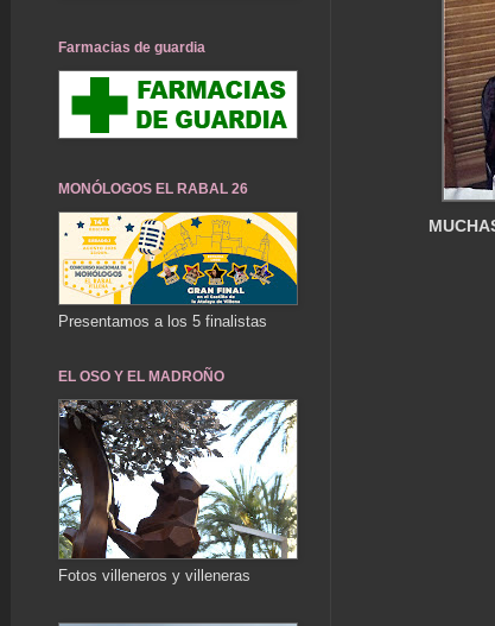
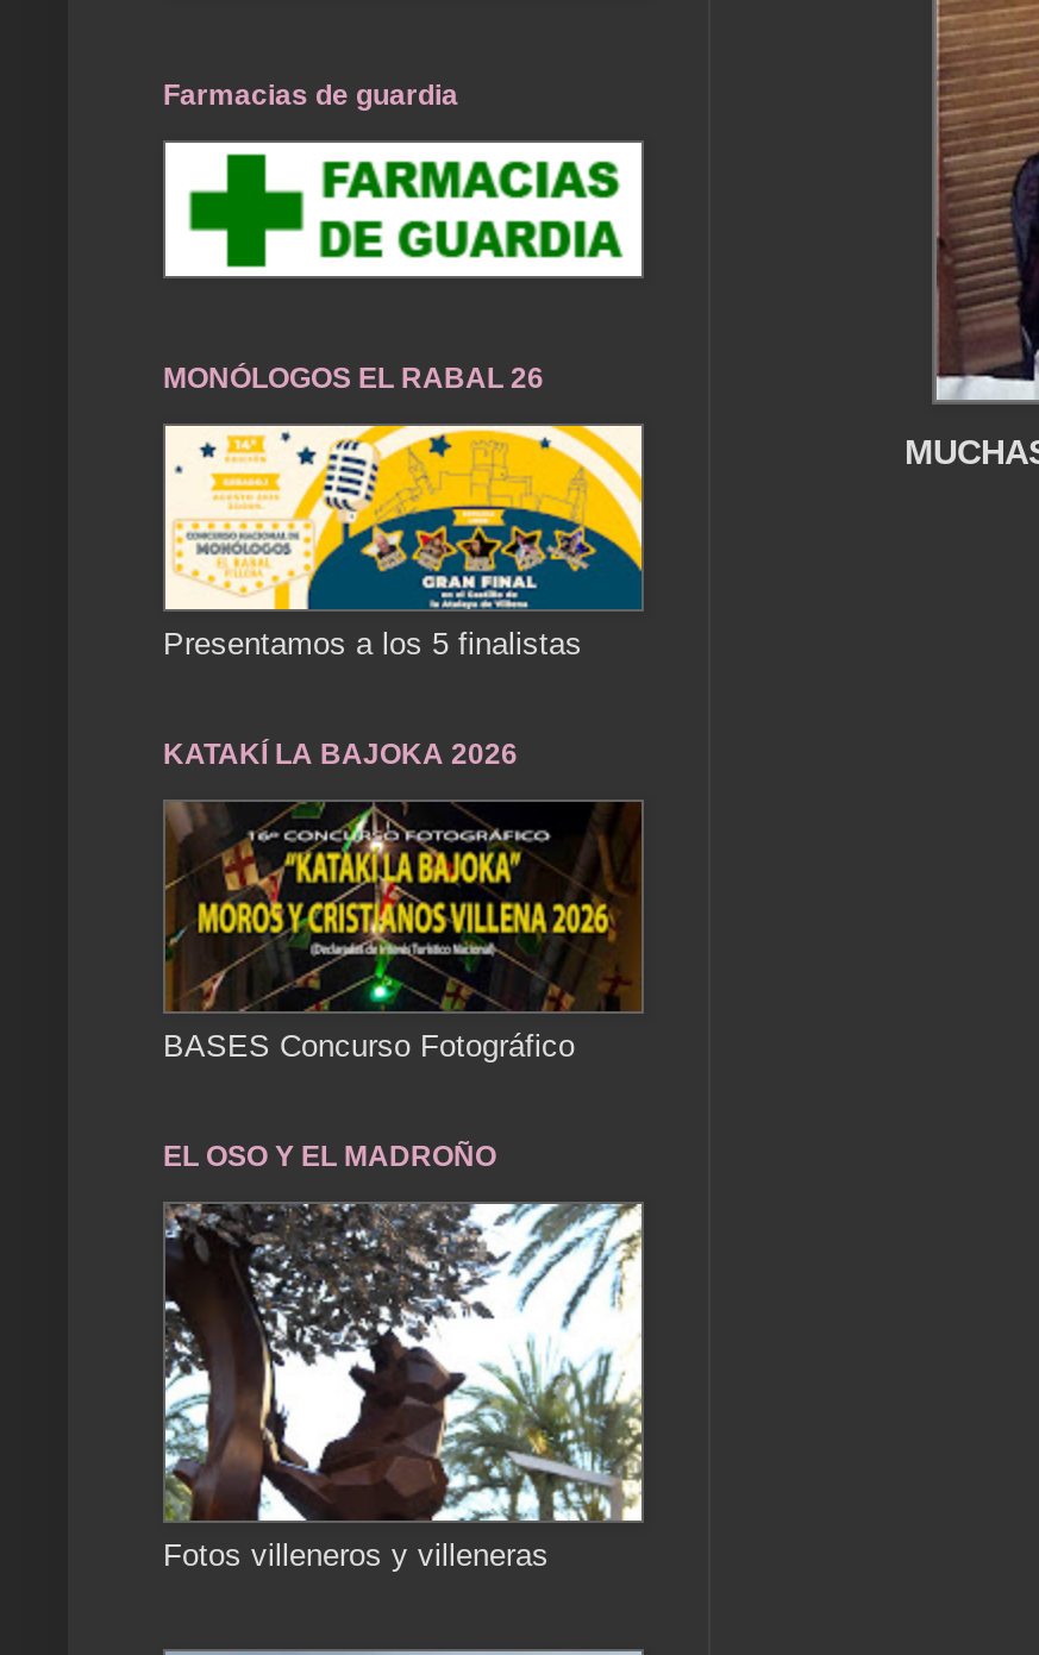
none -> [163,738,518,771] KATAKÍ LA BAJOKA 2026
none -> [163,804,641,1064] [image] | BASES Concurso Fotográfico

